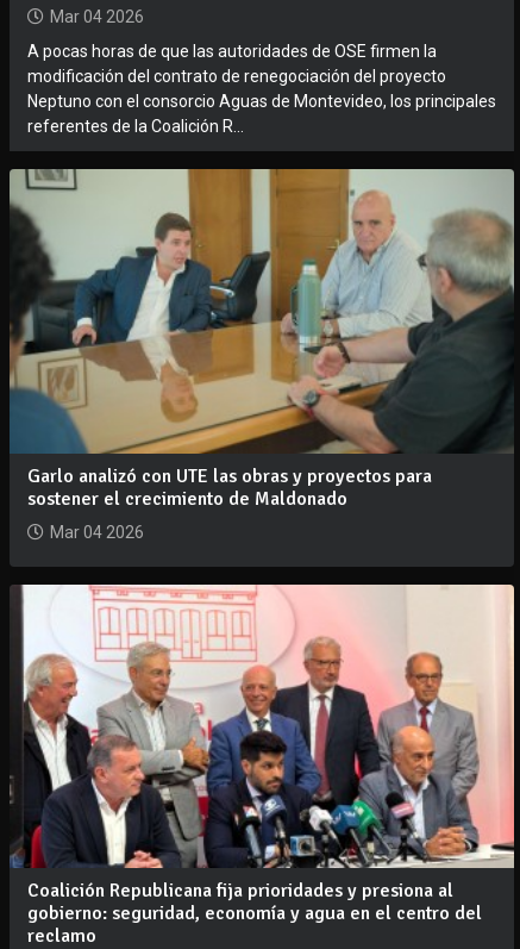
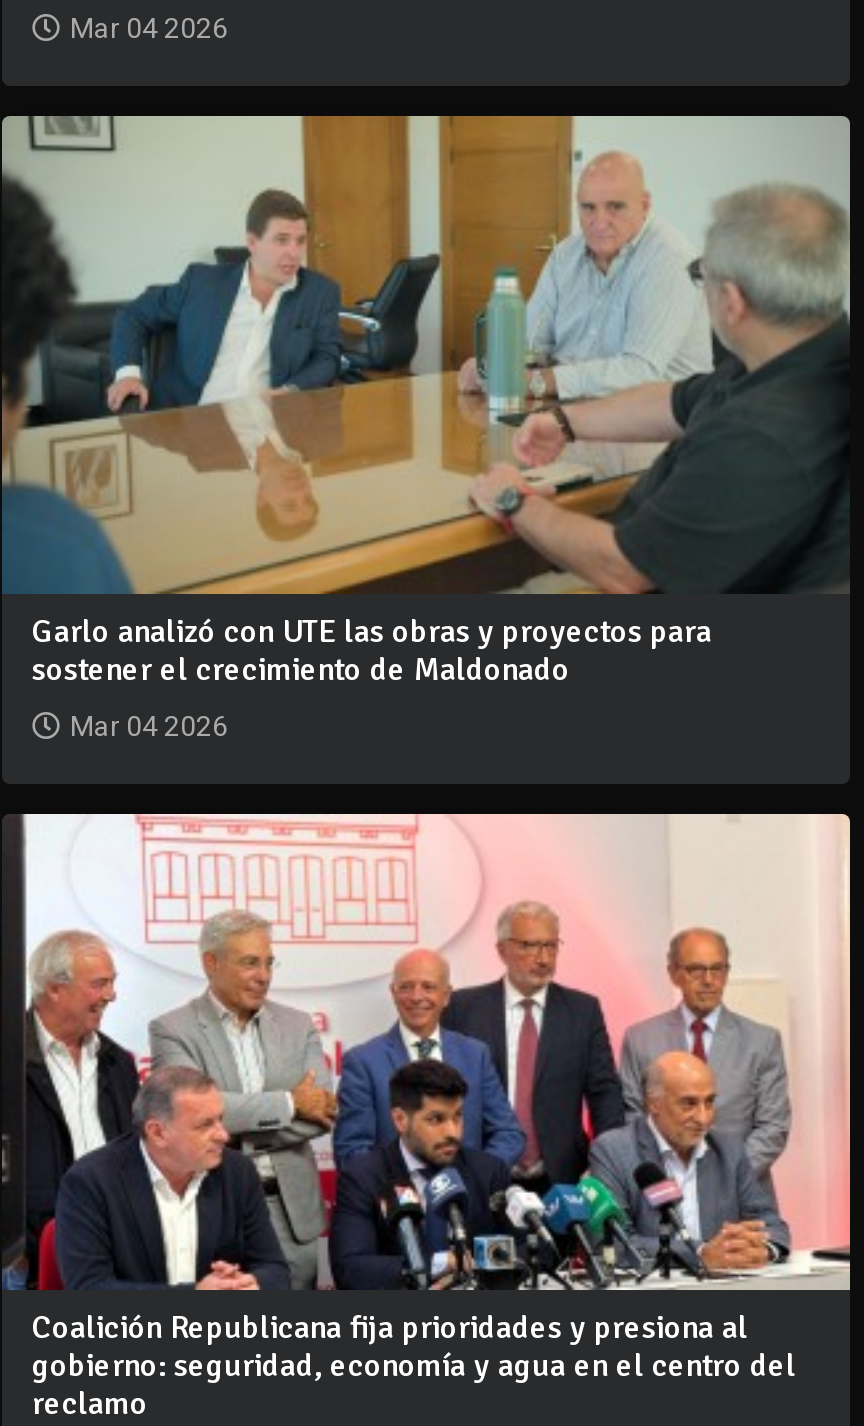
[27,42,496,136] A pocas horas de que las autoridades de OSE firmen la | modificación del contrato de renegociación del proyecto | Neptuno con el consorcio Aguas de Montevideo, los principales | referentes de la Coalición R... -> none

